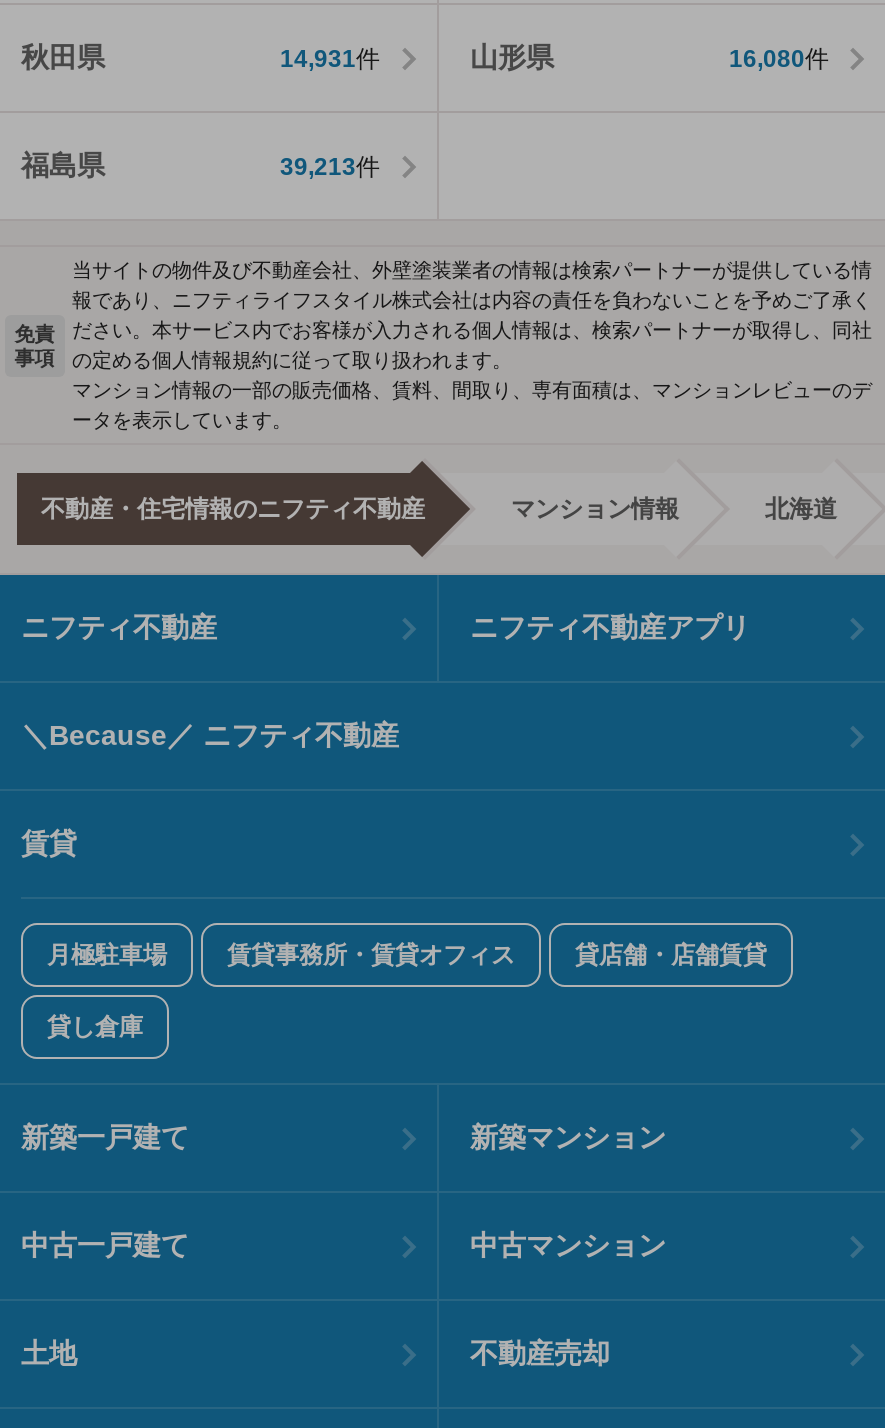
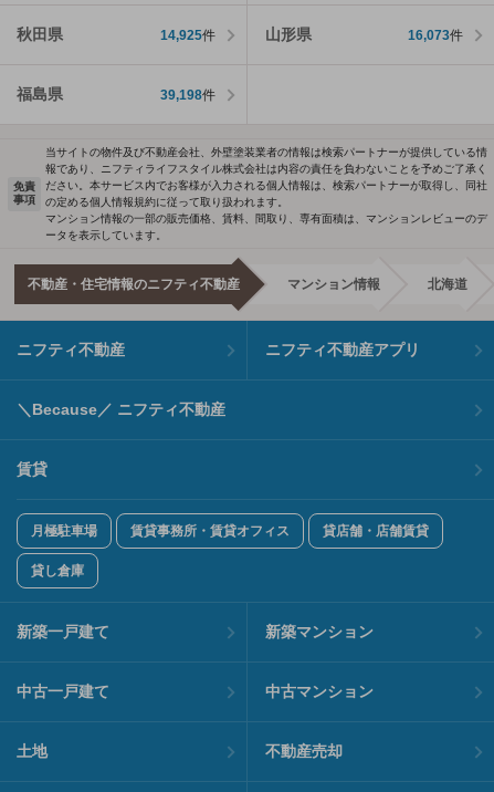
[280,44,380,72] 14,931件 -> [160,27,215,43] 14,925件
[729,44,829,72] 16,080件 -> [408,27,463,43] 16,073件
[280,152,380,180] 39,213件 -> [160,87,215,102] 39,198件

